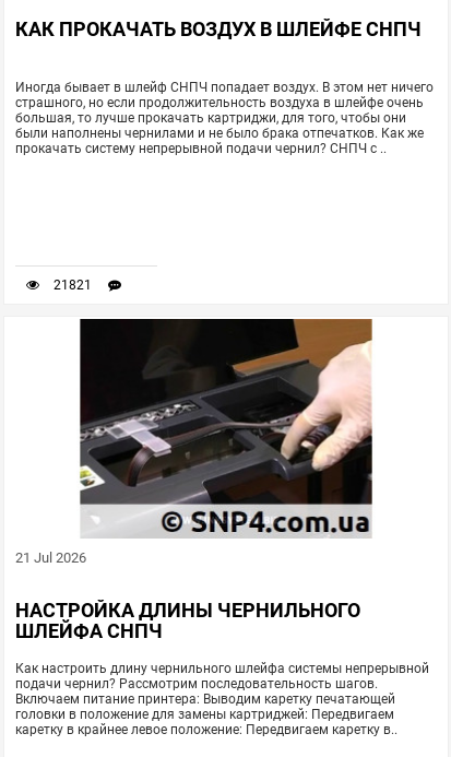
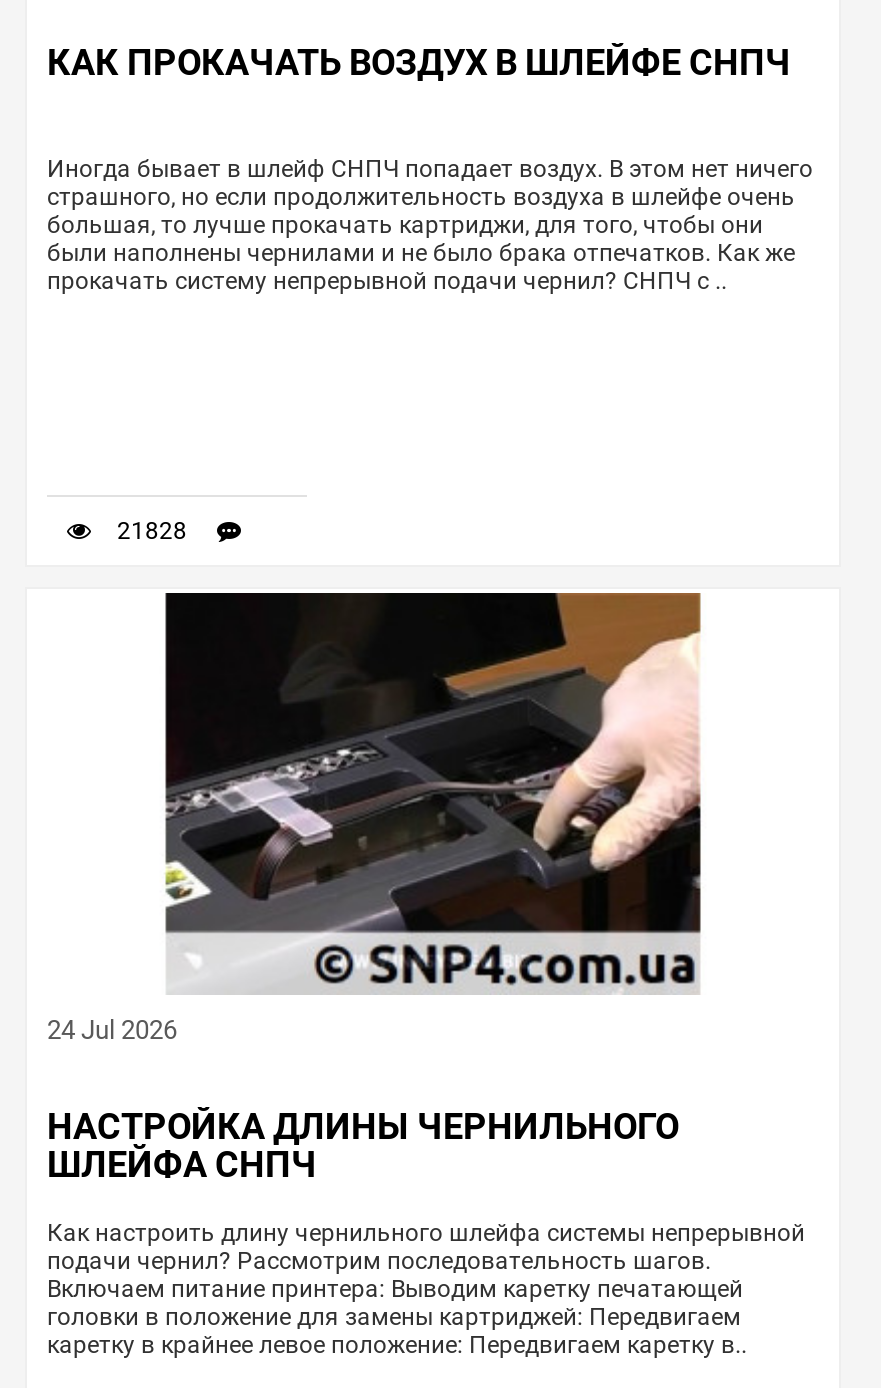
[50,278,92,293] 21821 -> [111,517,187,545] 21828
[15,550,86,566] 21 Jul 2026 -> [47,1015,177,1045] 24 Jul 2026

